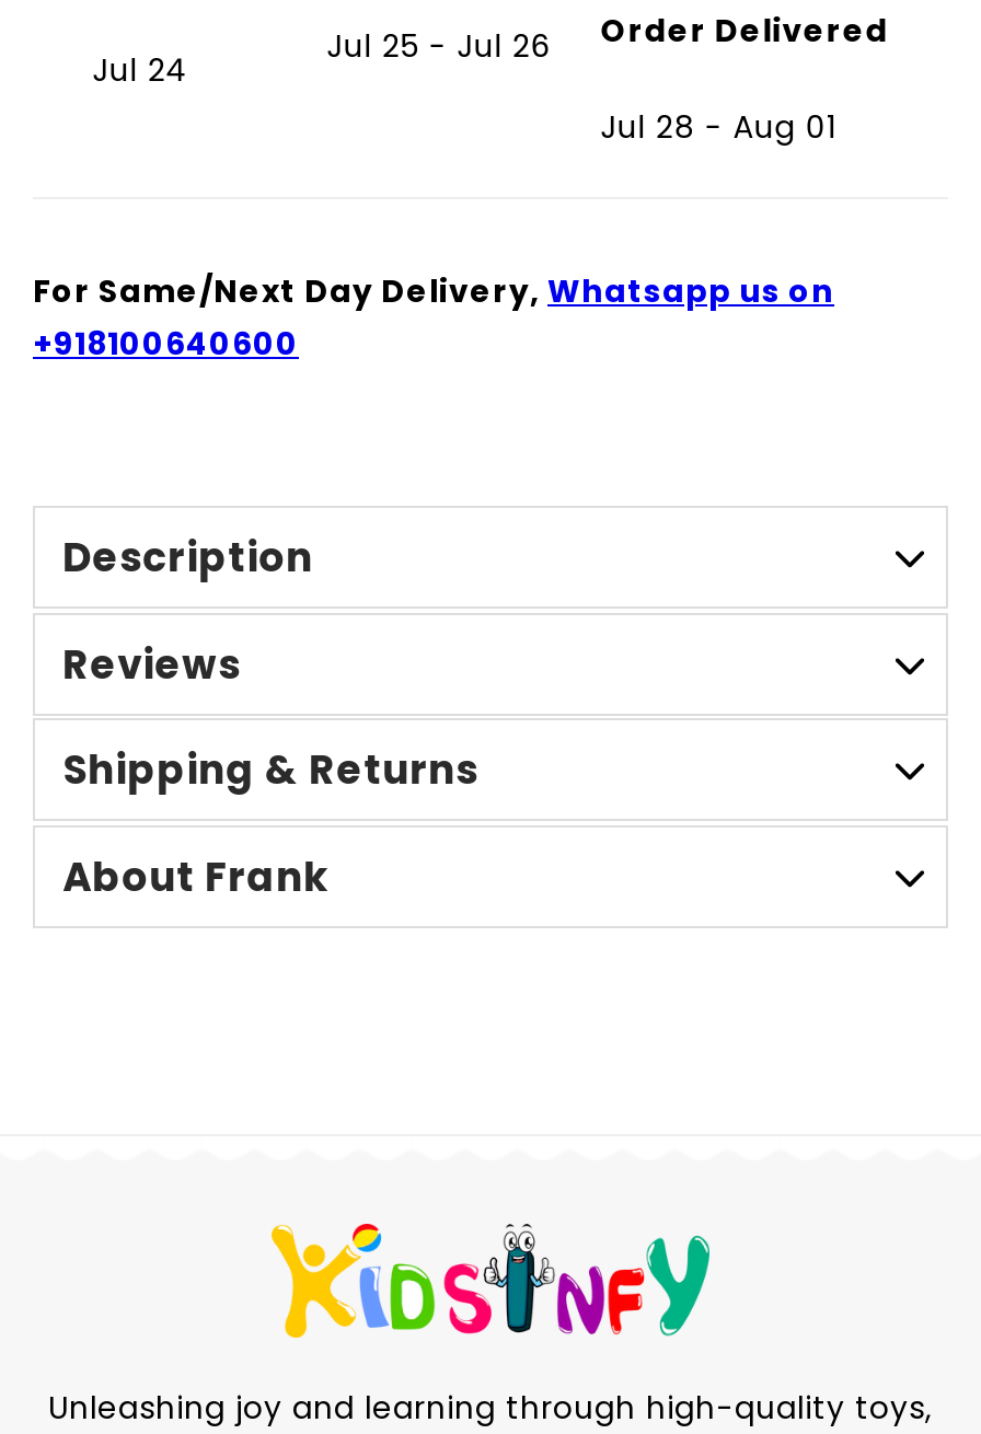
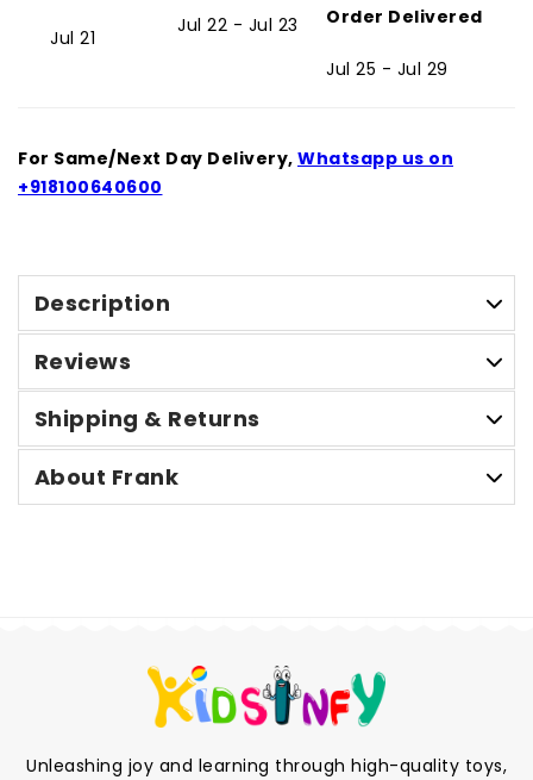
[327,9,889,67] Jul 25 - Jul 26 Order Delivered -> [178,5,483,36] Jul 22 - Jul 23 Order Delivered
[92,48,189,91] Jul 24 -> [50,26,95,50] Jul 21
[600,106,836,149] Jul 28 - Aug 01 -> [326,57,448,81] Jul 25 - Jul 29

